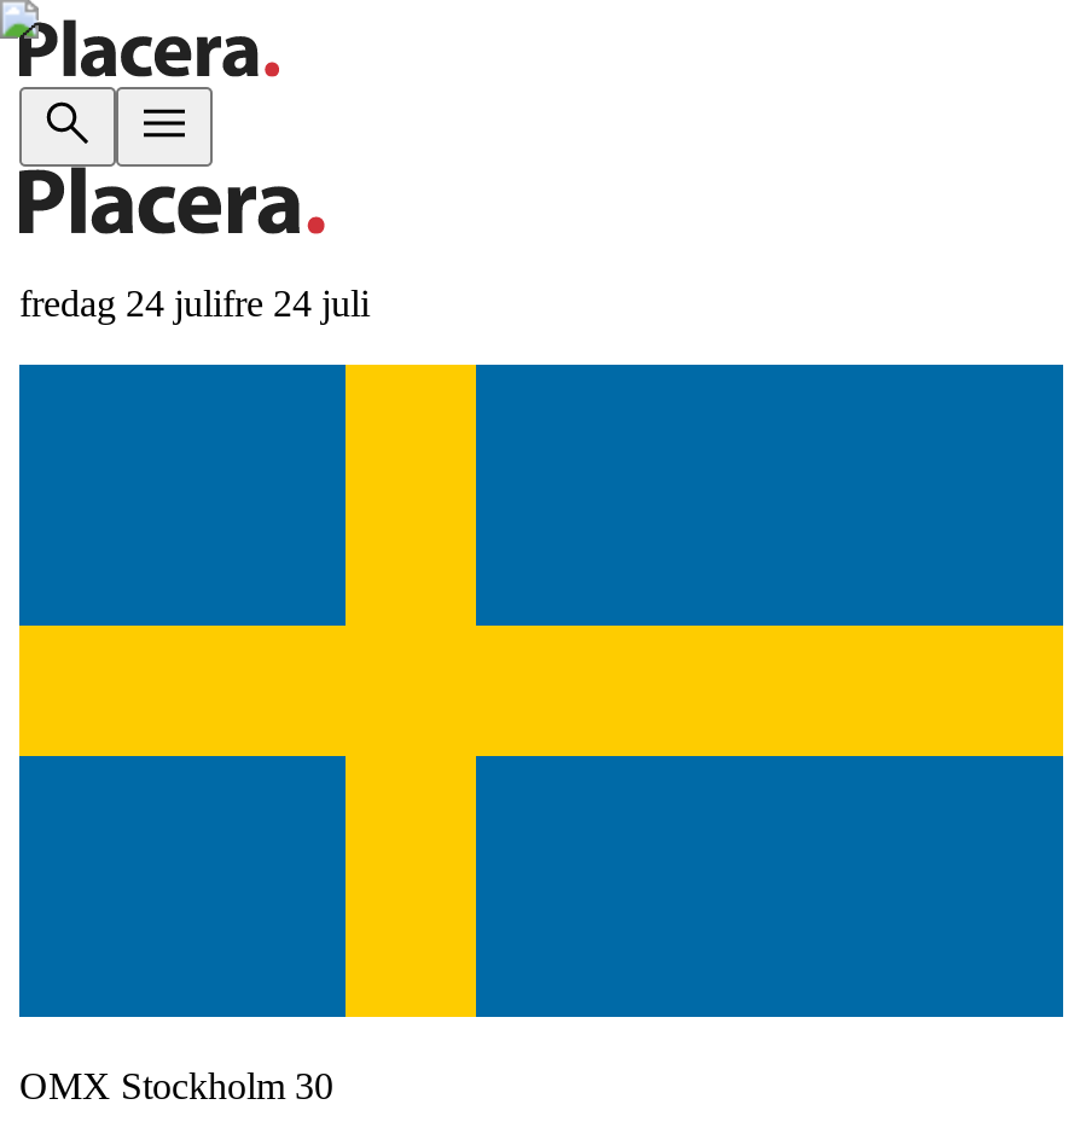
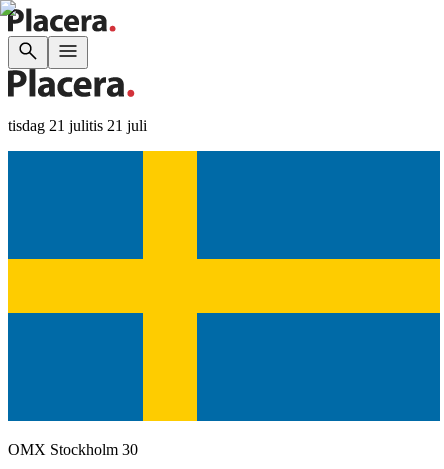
[19,283,370,324] fredag 24 julifre 24 juli -> [8,117,147,134] tisdag 21 julitis 21 juli

